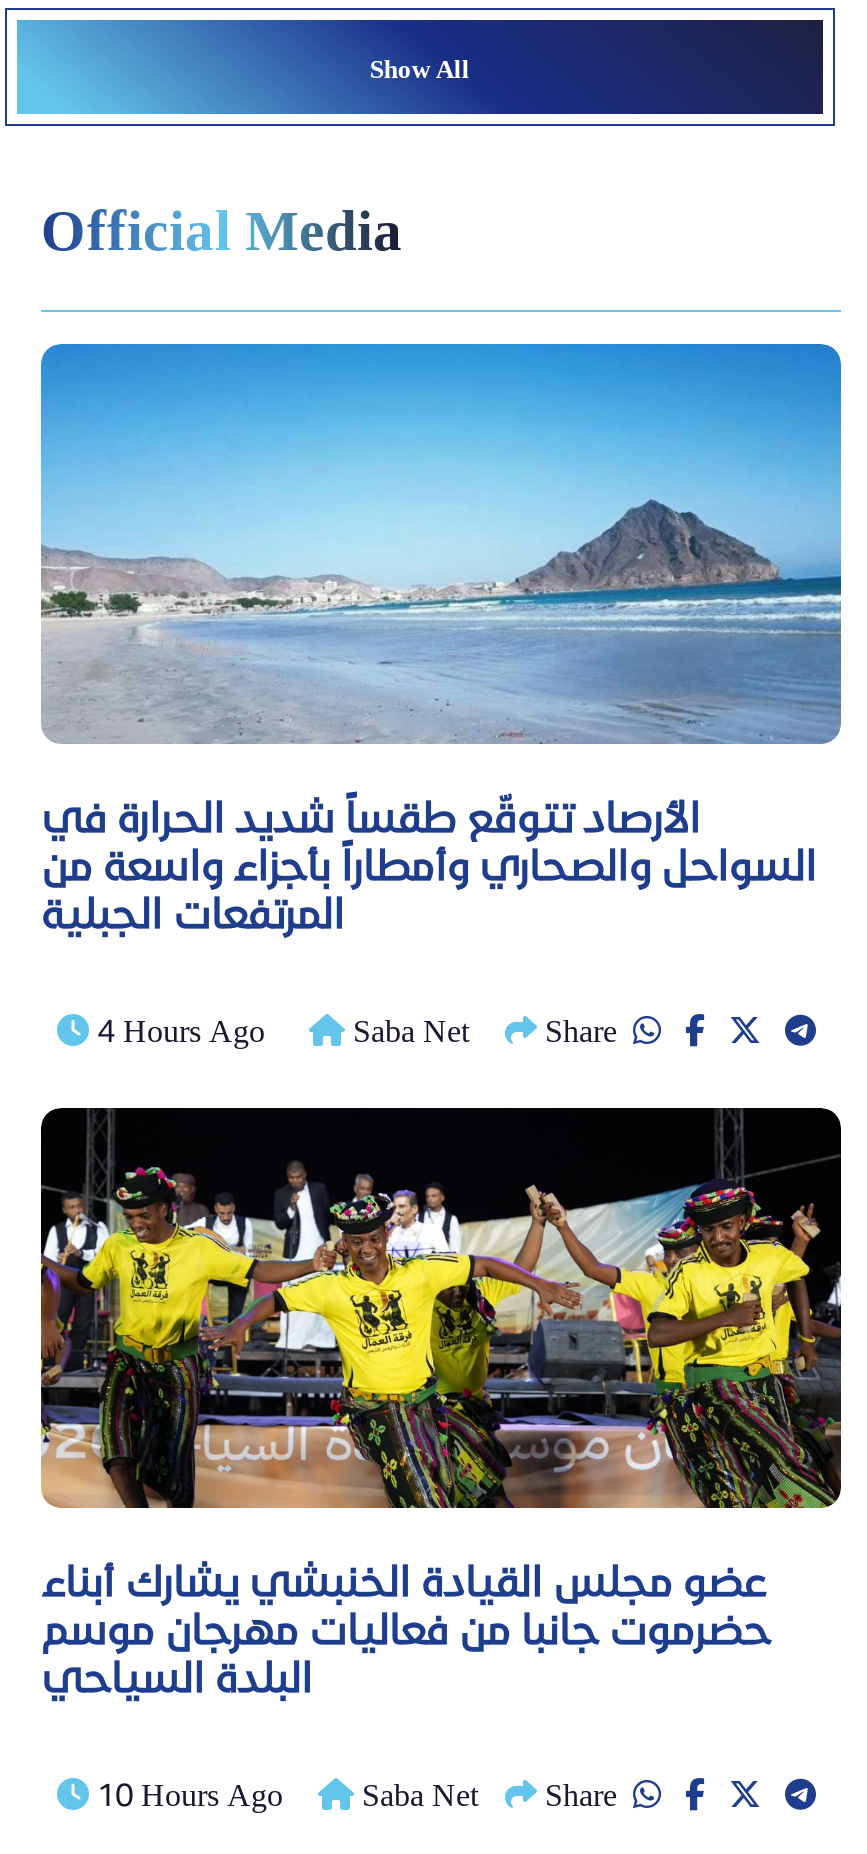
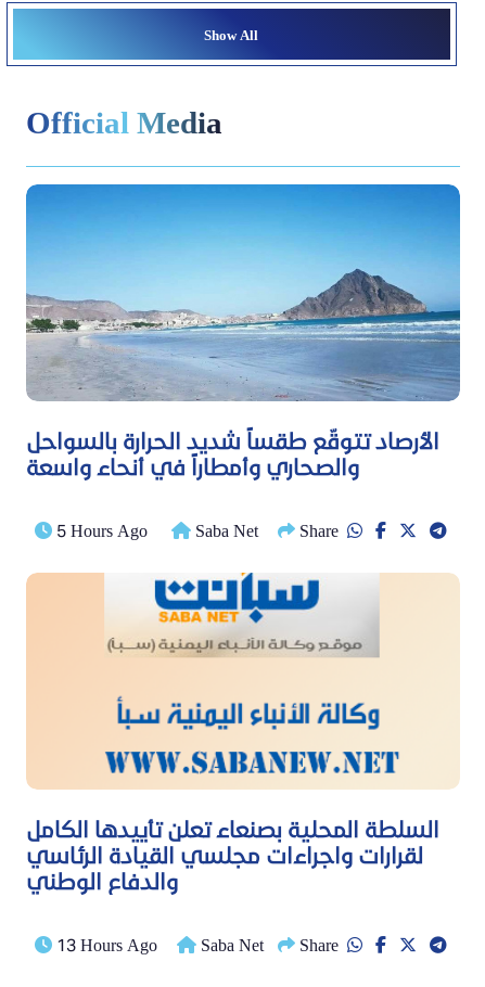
[41,792,817,936] الأرصاد تتوقّع طقساً شديد الحرارة في | السواحل والصحاري وأمطاراً بأجزاء واسعة من | المرتفعات الجبلية -> [26,427,439,479] الأرصاد تتوقّع طقساً شديد الحرارة بالسواحل | والصحاري وأمطاراً في أنحاء واسعة
[89,1010,265,1048] 4 Hours Ago -> [52,520,148,540] 5 Hours Ago
[39,1106,843,1700] [image] | عضو مجلس القيادة الخنبشي يشارك أبناء | حضرموت جانبا من فعاليات مهرجان موسم | البلدة السياحي -> [26,572,460,894] [image] | السلطة المحلية بصنعاء تعلن تأييدها الكامل | لقرارات واجراءات مجلسي القيادة الرئاسي | والدفاع الوطني
[89,1774,283,1812] 10 Hours Ago -> [52,934,157,954] 13 Hours Ago

